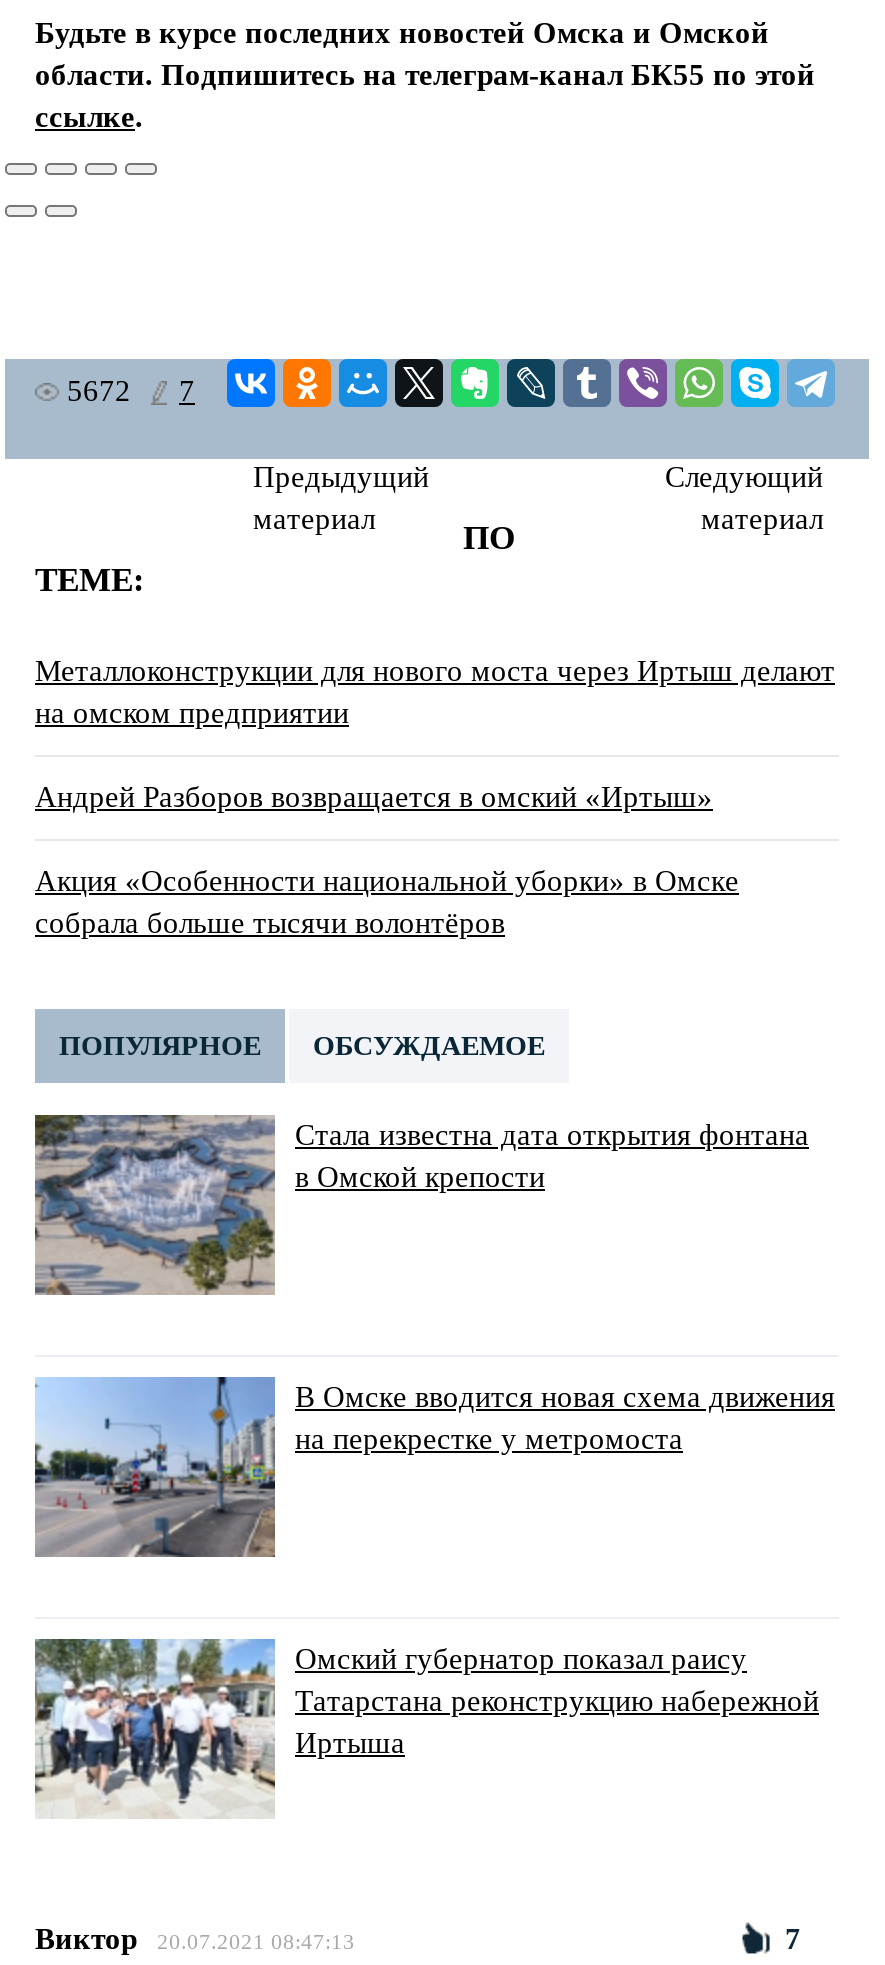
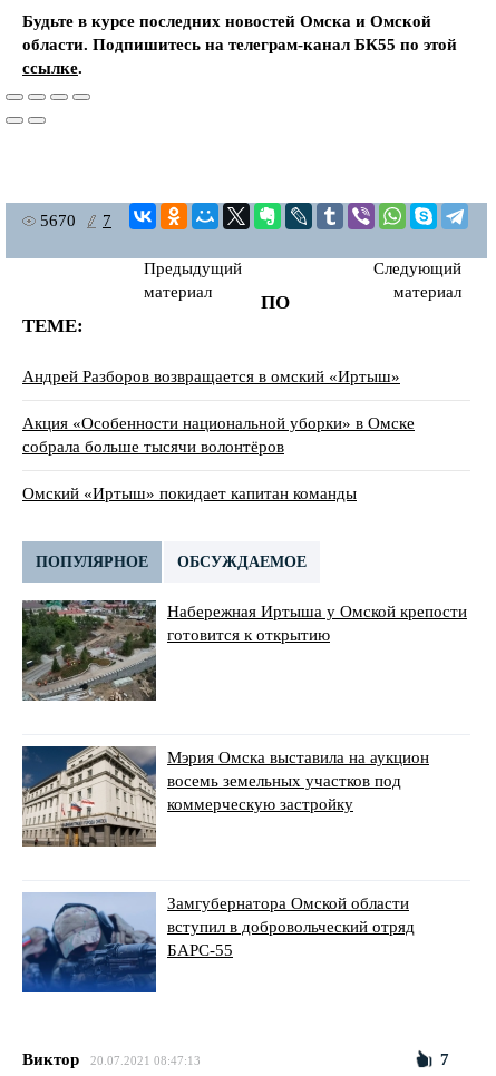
[67,375,195,407] 5672 7 -> [40,212,111,230] 5670 7
[35,654,835,728] Металлоконструкции для нового моста через Иртыш делают | на омском предприятии -> none
moved [35,780,739,938] -> [22,367,415,455]: Андрей Разборов возвращается в омский «Иртыш» | Акция «Особенности национальной уборки» в Омске | собрала больше тысячи волонтёров
none -> [22,484,357,502] Омский «Иртыш» покидает капитан команды
[33,1113,809,1295] [image] | Стала известна дата открытия фонтана | в Омской крепости -> [21,599,467,701] [image] | Набережная Иртыша у Омской крепости | готовится к открытию
[33,1375,835,1559] [image] | В Омске вводится новая схема движения | на перекрестке у метромоста -> [21,745,429,848] [image] | Мэрия Омска выставила на аукцион | восемь земельных участков под | коммерческую застройку
[33,1637,819,1819] [image] | Омский губернатор показал раису | Татарстана реконструкцию набережной | Иртыша -> [21,892,415,994] [image] | Замгубернатора Омской области | вступил в добровольческий отряд | БАРС-55

